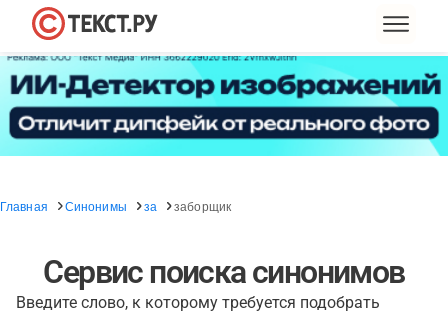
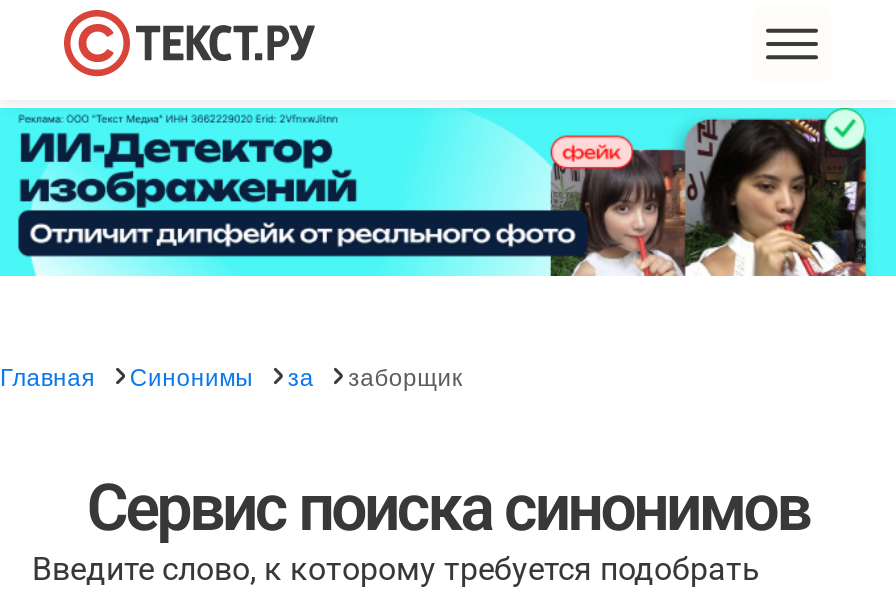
[3,55,442,157] [image] -> [6,108,878,278] [image]

